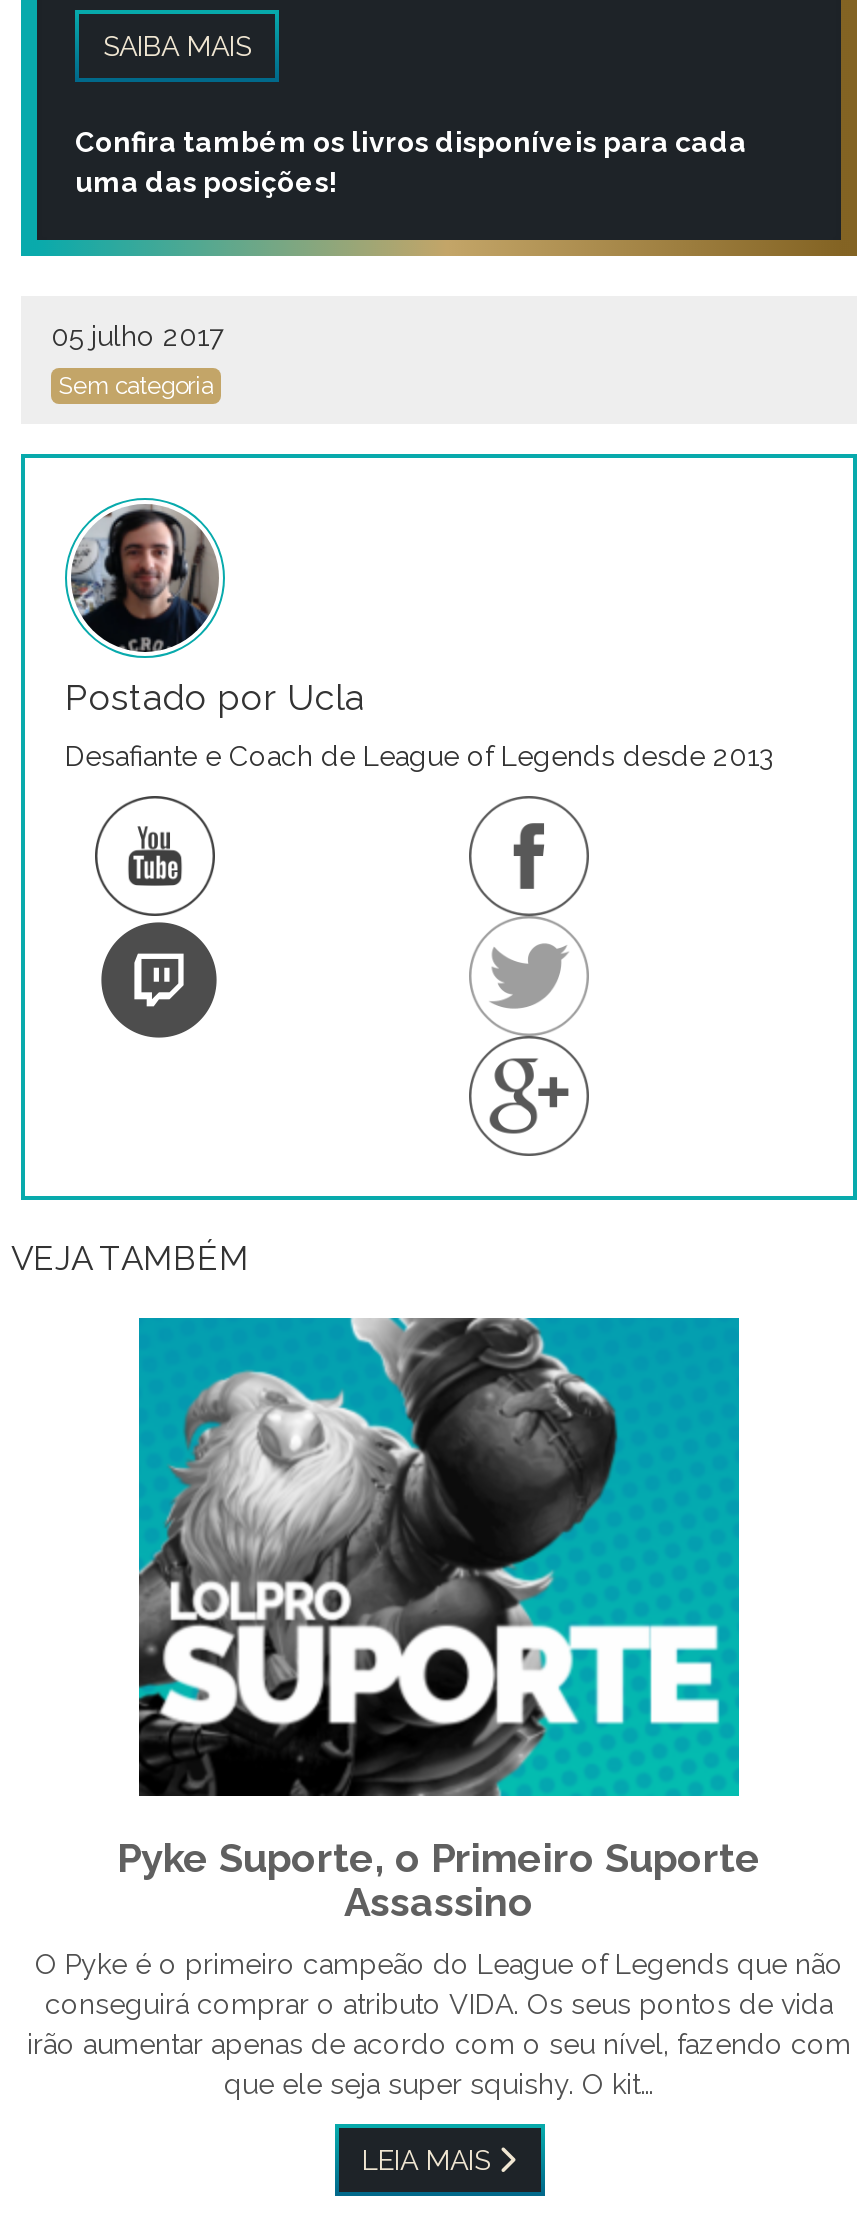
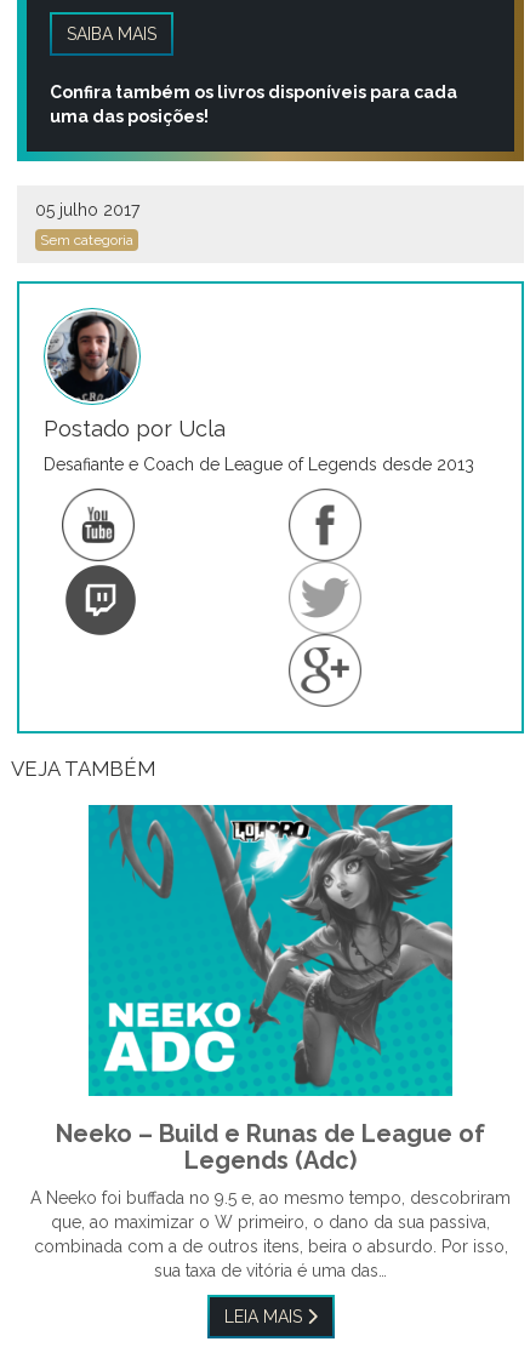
[117,1316,761,1926] [image] | Pyke Suporte, o Primeiro Suporte | Assassino -> [56,804,485,1175] [image] | Neeko – Build e Runas de League of | Legends (Adc)
[27,1948,851,2100] O Pyke é o primeiro campeão do League of Legends que não | conseguirá comprar o atributo VIDA. Os seus pontos de vida | irão aumentar apenas de acordo com o seu nível, fazendo com | que ele seja super squishy. O kit… -> [30,1188,511,1280] A Neeko foi buffada no 9.5 e, ao mesmo tempo, descobriram | que, ao maximizar o W primeiro, o dano da sua passiva, | combinada com a de outros itens, beira o absurdo. Por isso, | sua taxa de vitória é uma das…

